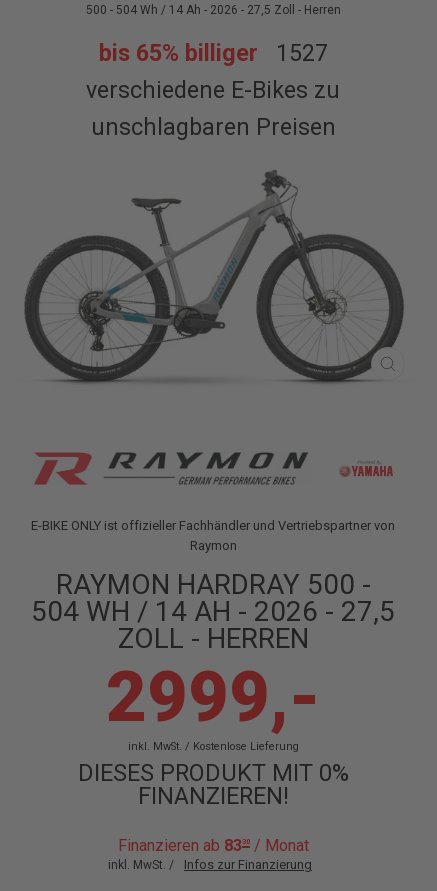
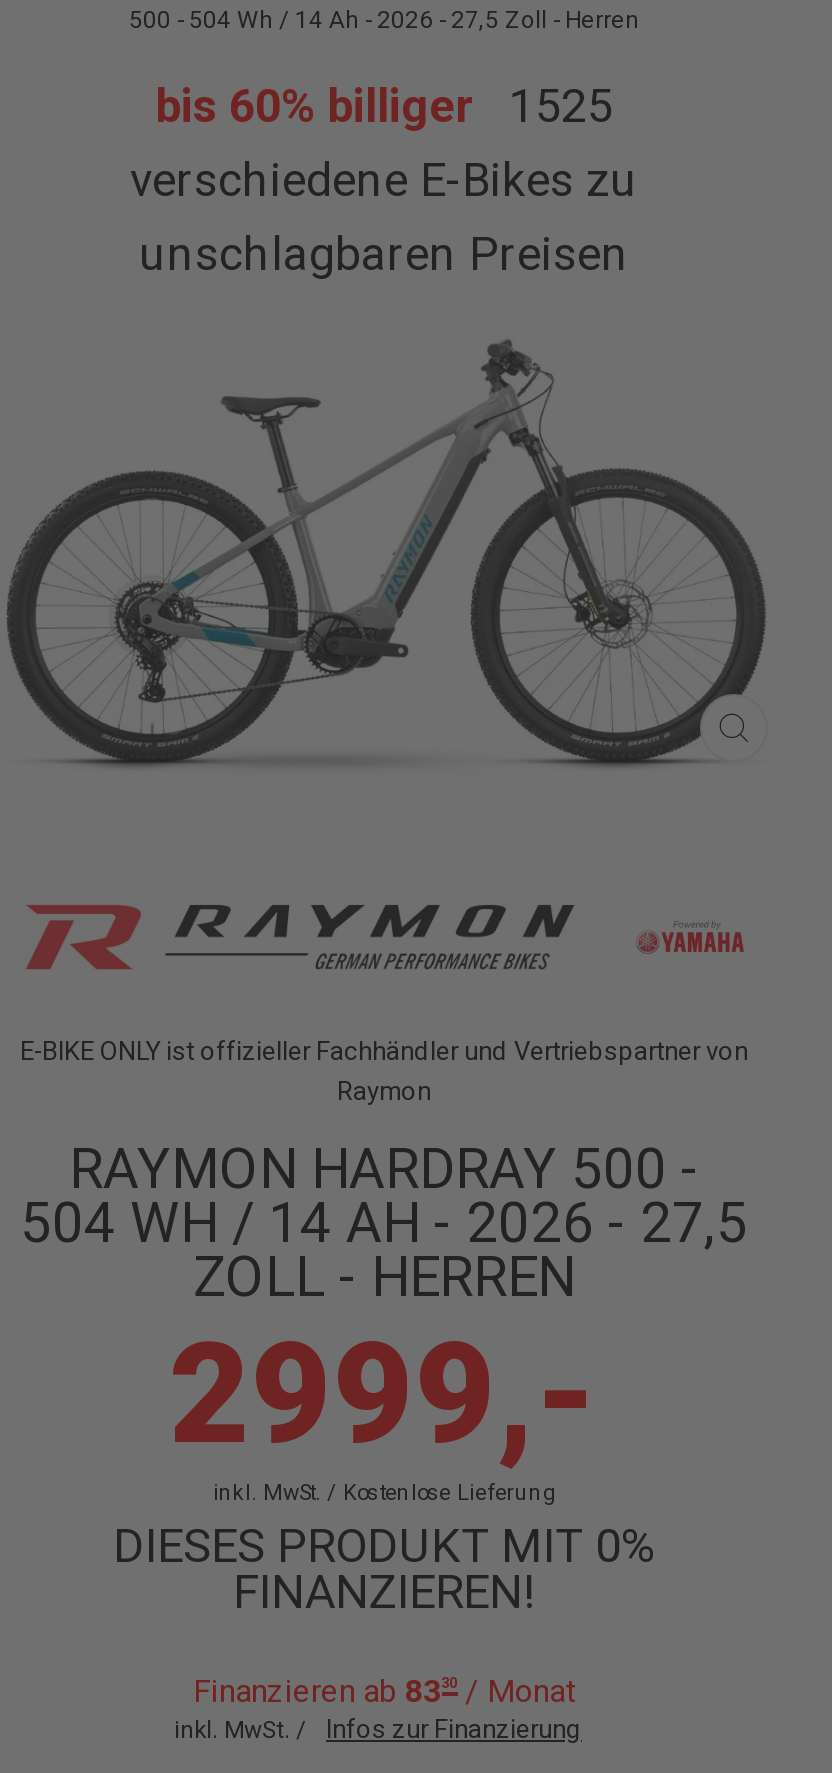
[98,39,327,67] bis 65% billiger 1527 -> [155,78,613,134] bis 60% billiger 1525

